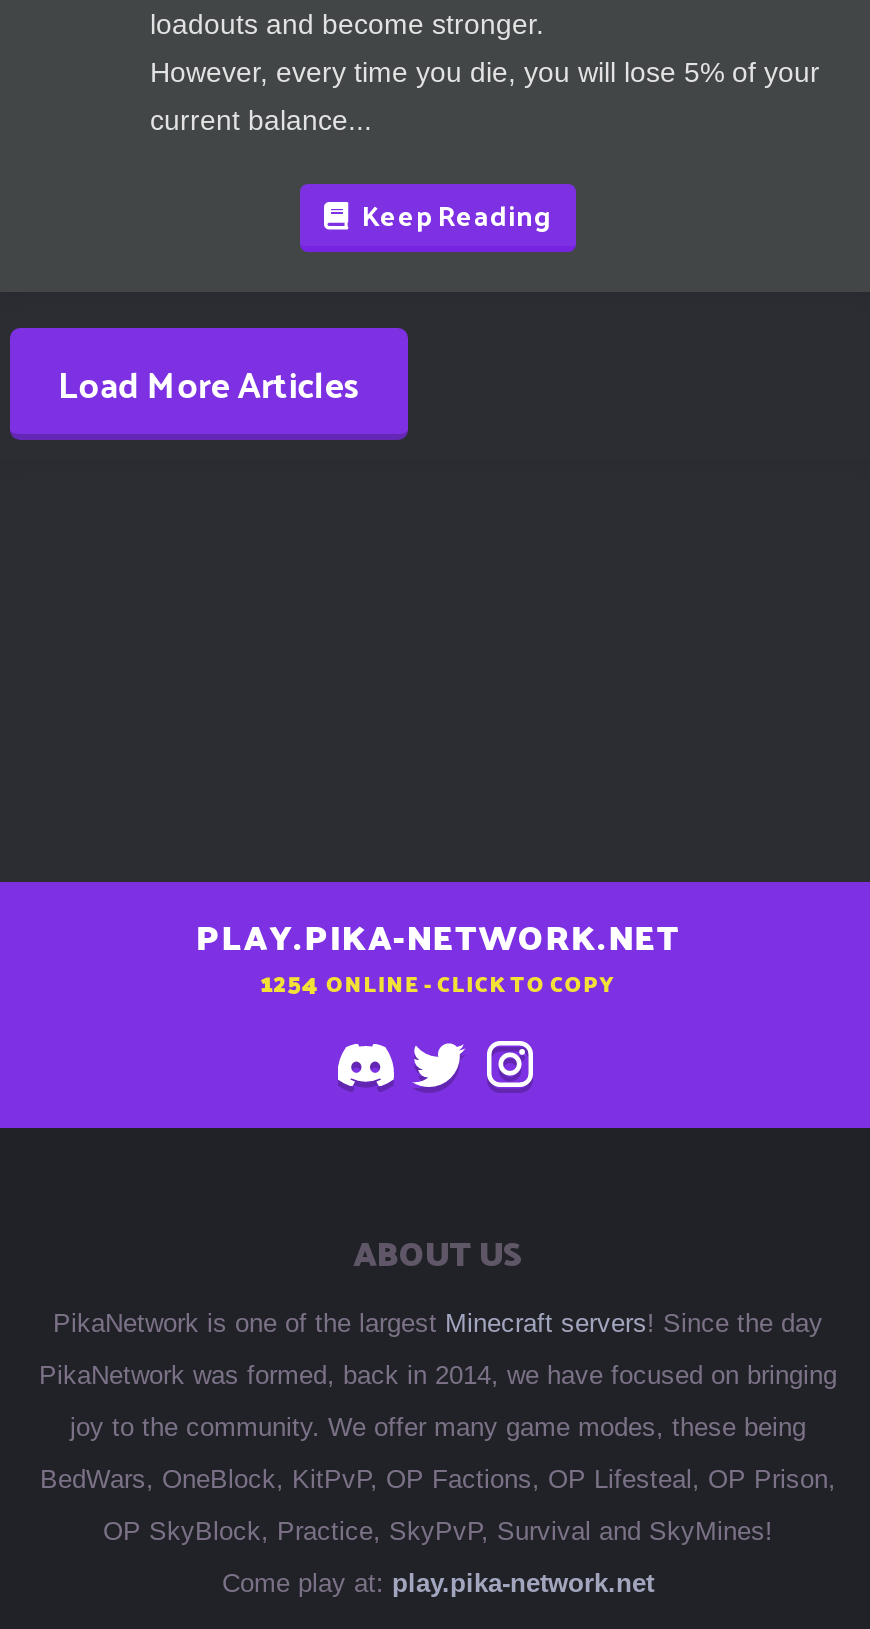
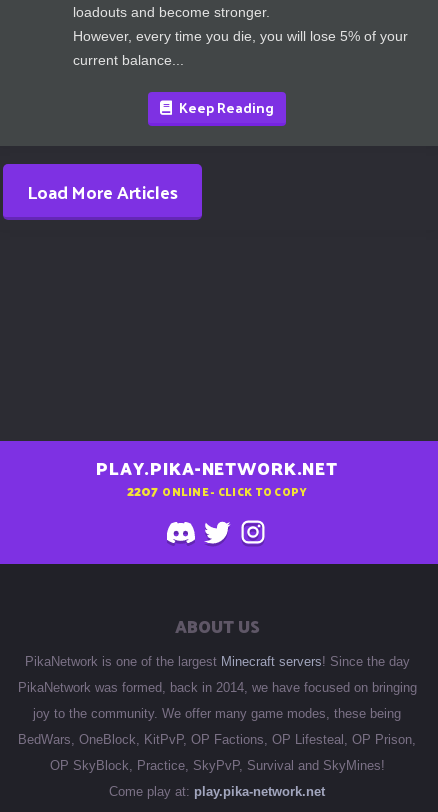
[260,958,616,1004] 1254 ONLINE - CLICK TO COPY -> [126,479,307,502] 2207 ONLINE - CLICK TO COPY

